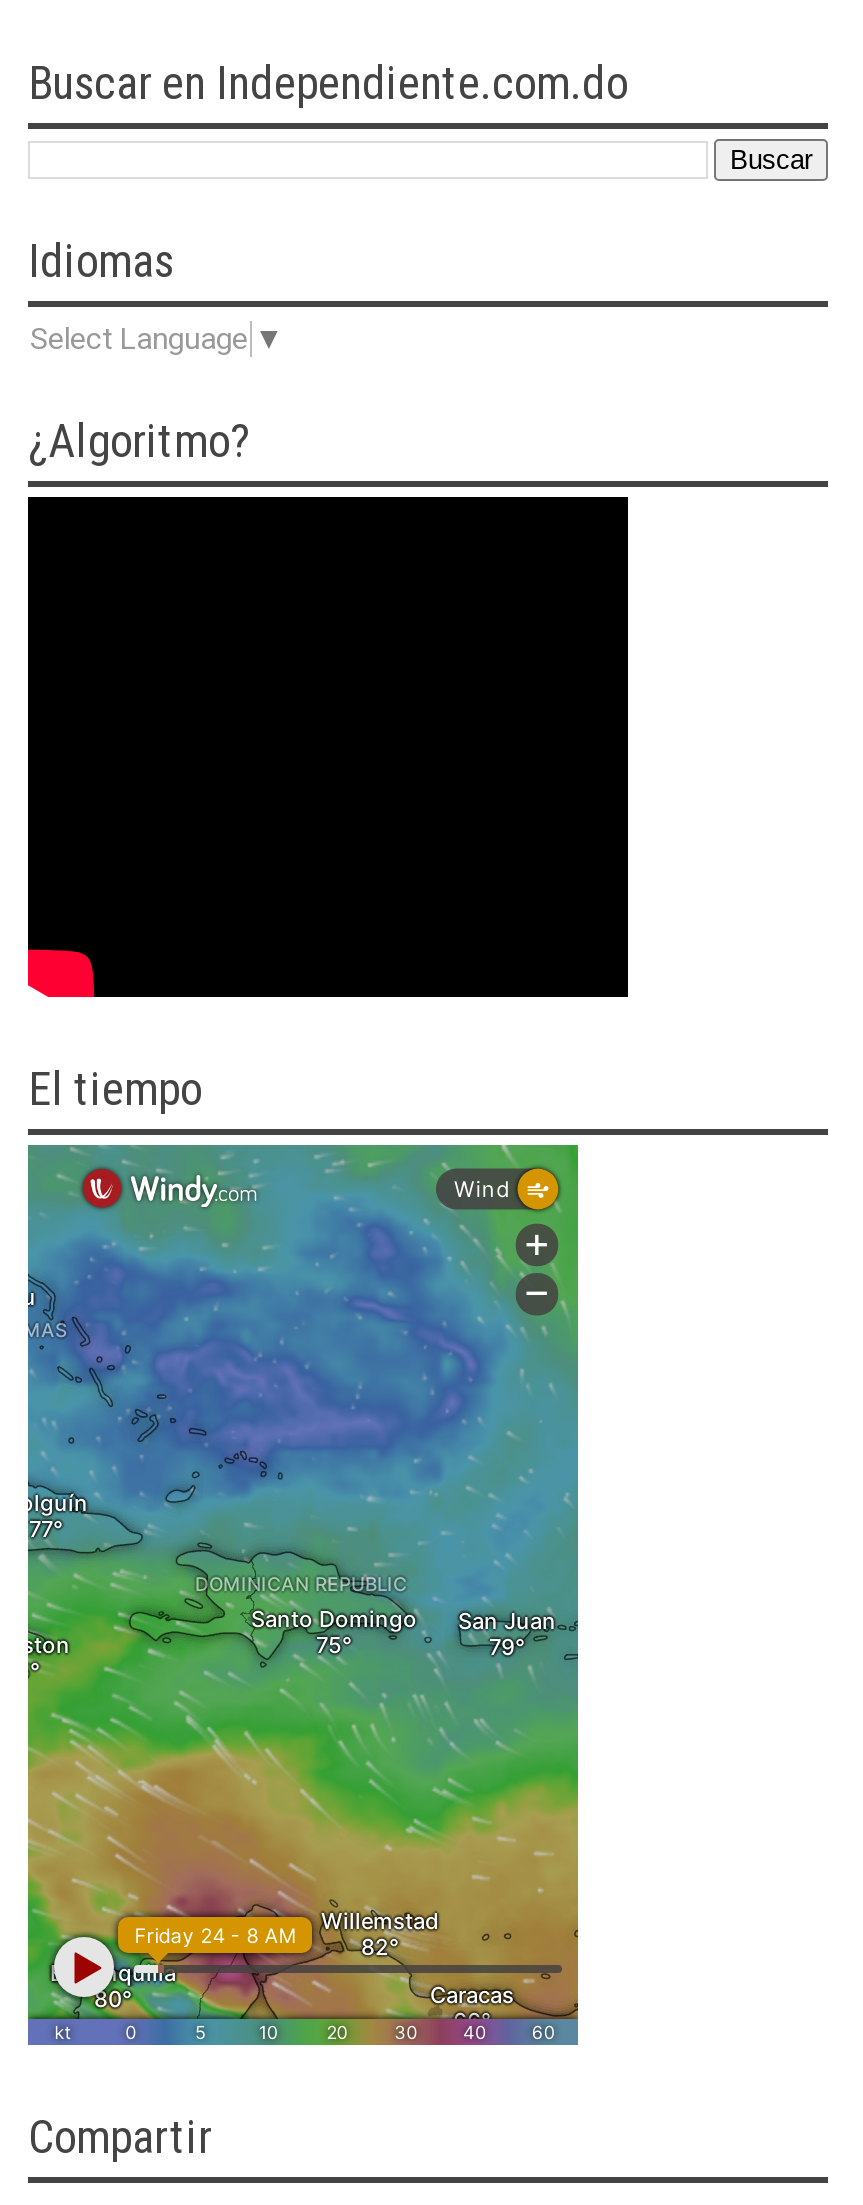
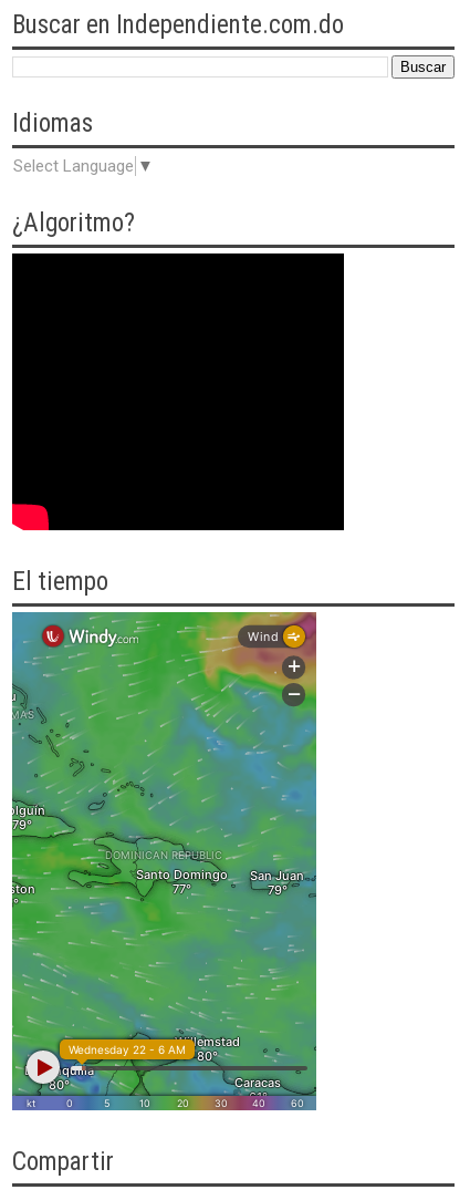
[28,1145,578,2019] [image] -> [12,612,316,1096] [image]

